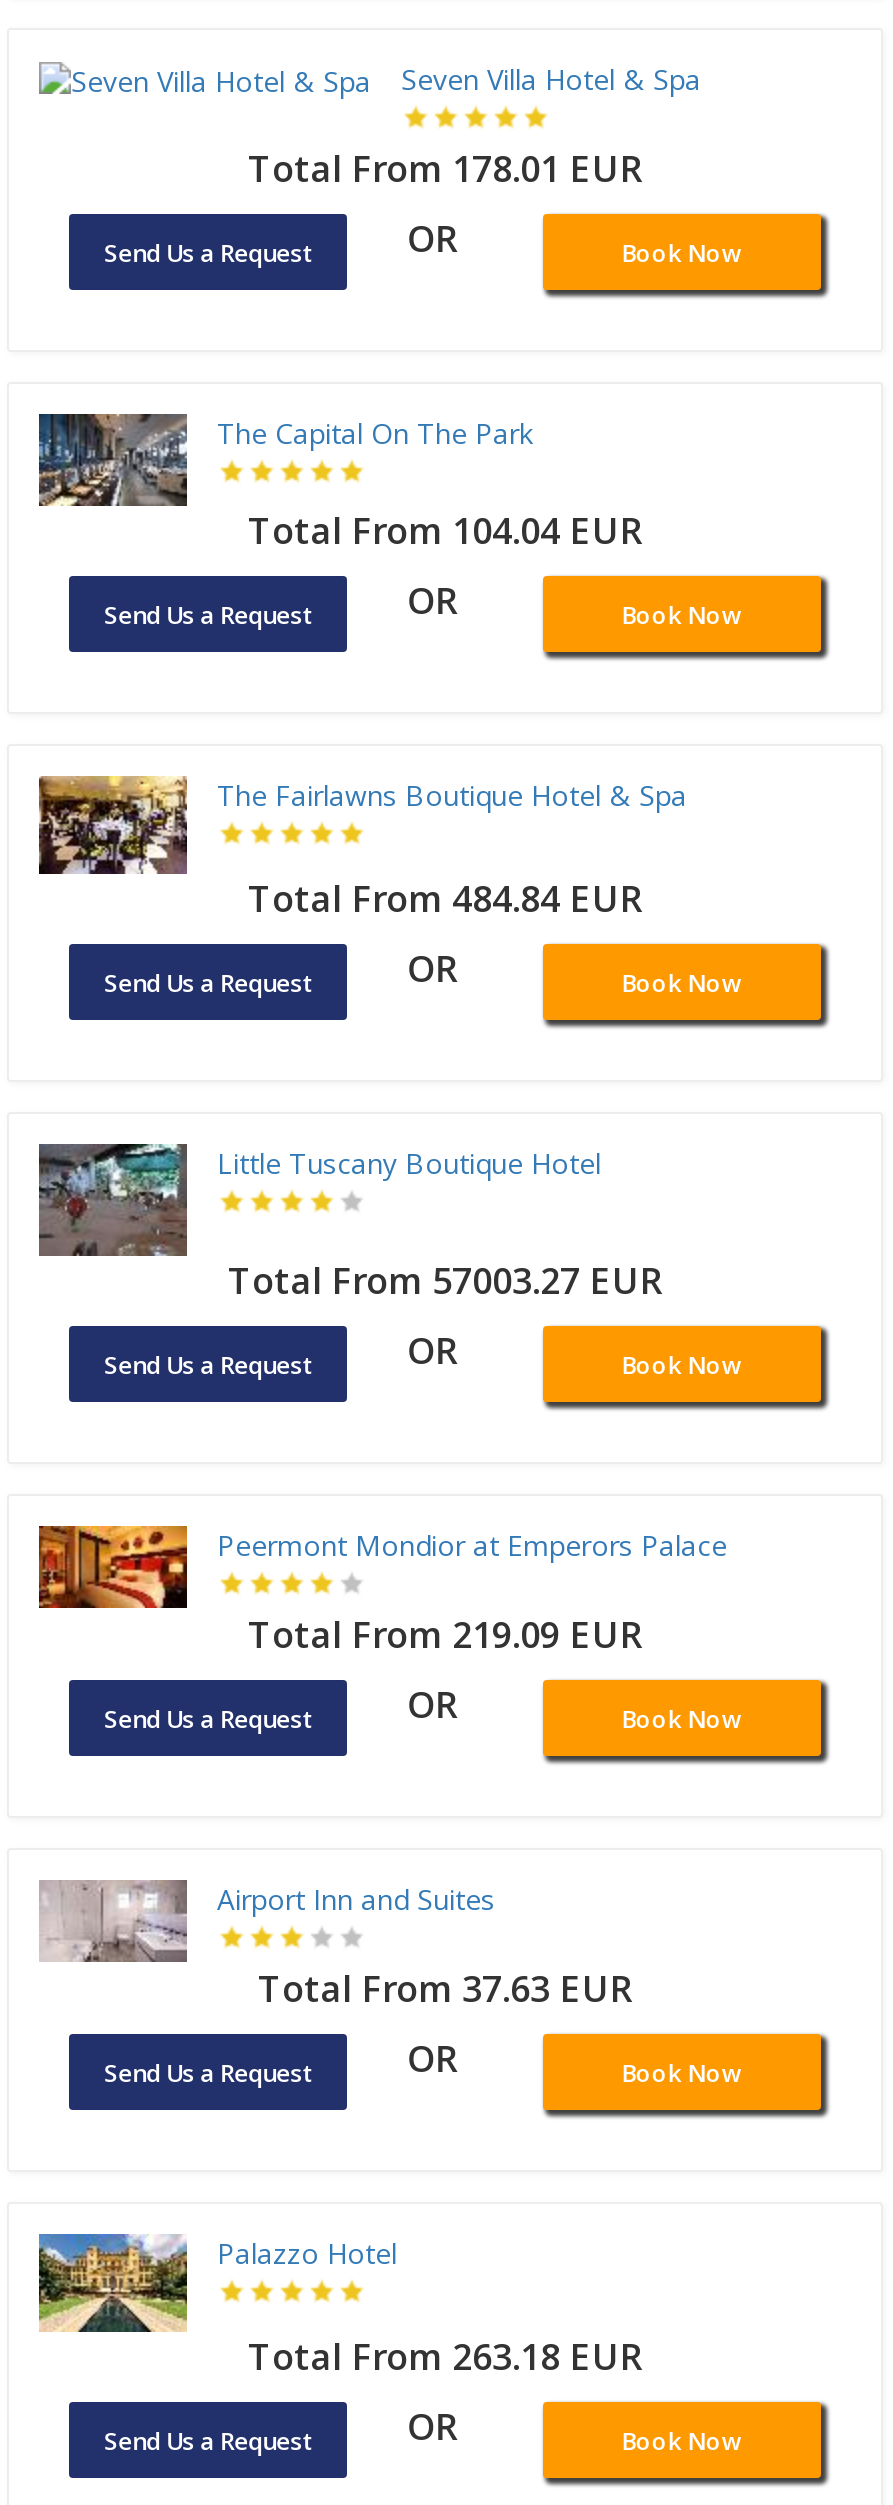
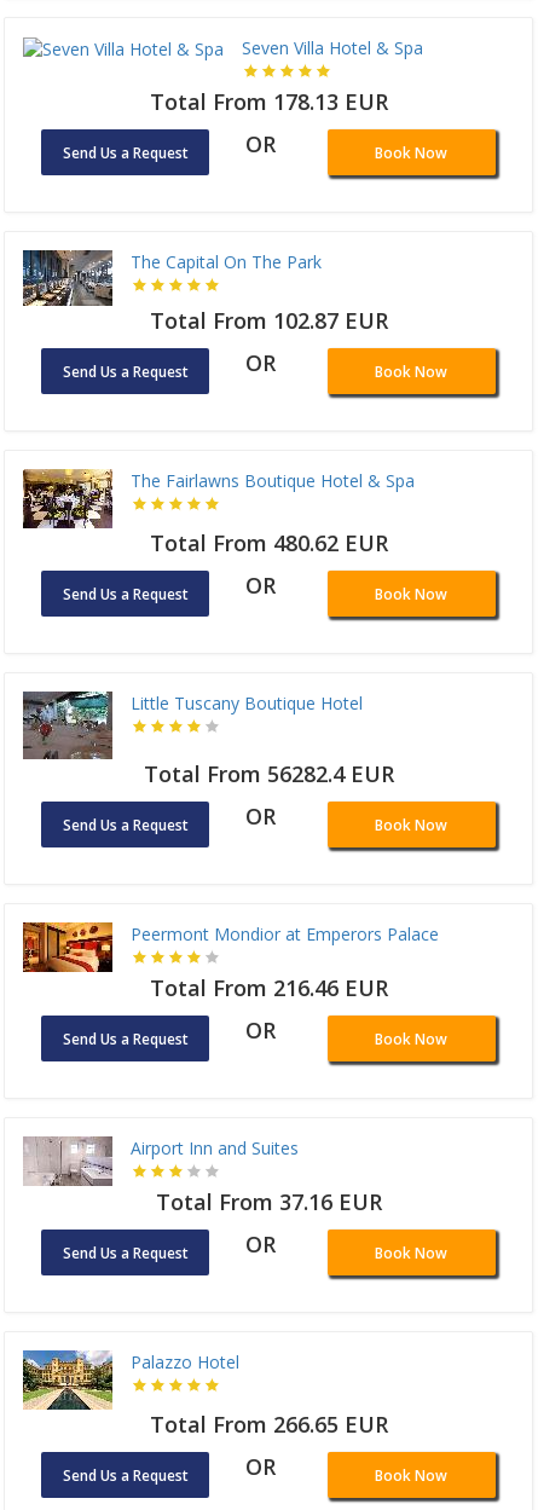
[248,143,642,191] Total From 178.01 EUR -> [149,86,387,115] Total From 178.13 EUR
[248,505,642,553] Total From 104.04 EUR -> [149,305,387,334] Total From 102.87 EUR
[248,873,642,921] Total From 484.84 EUR -> [149,528,387,557] Total From 480.62 EUR
[228,1255,662,1303] Total From 57003.27 EUR -> [143,759,394,788] Total From 56282.4 EUR
[248,1609,642,1657] Total From 219.09 EUR -> [149,973,387,1002] Total From 216.46 EUR
[258,1963,632,2011] Total From 37.63 EUR -> [155,1187,381,1216] Total From 37.16 EUR
[248,2331,642,2379] Total From 263.18 EUR -> [149,1409,387,1438] Total From 266.65 EUR

